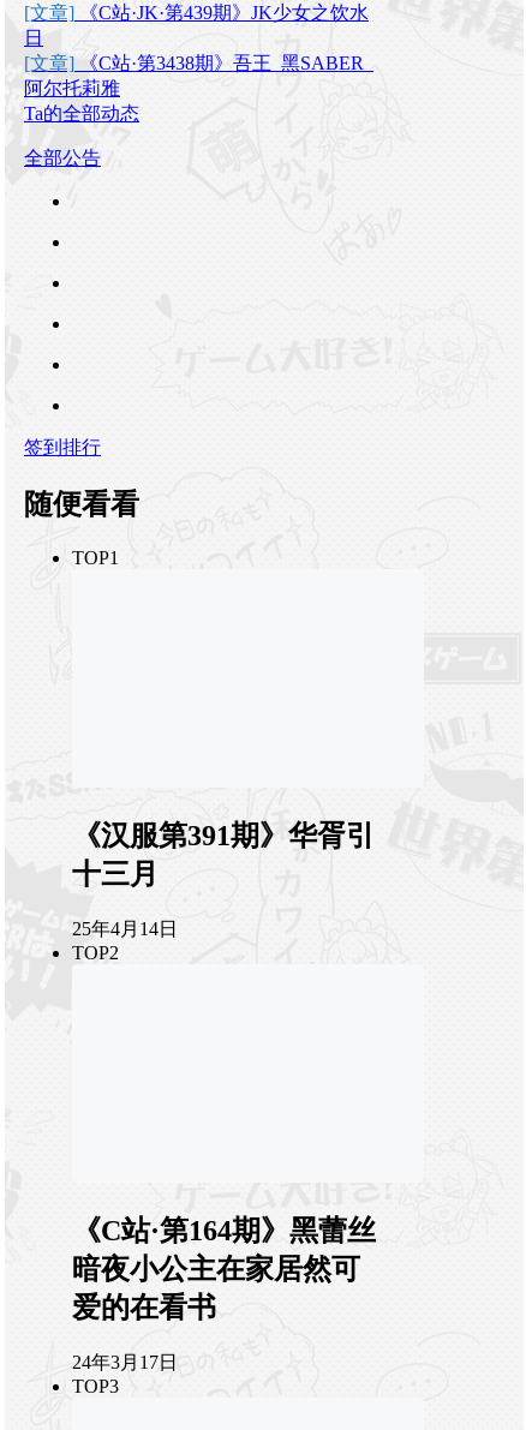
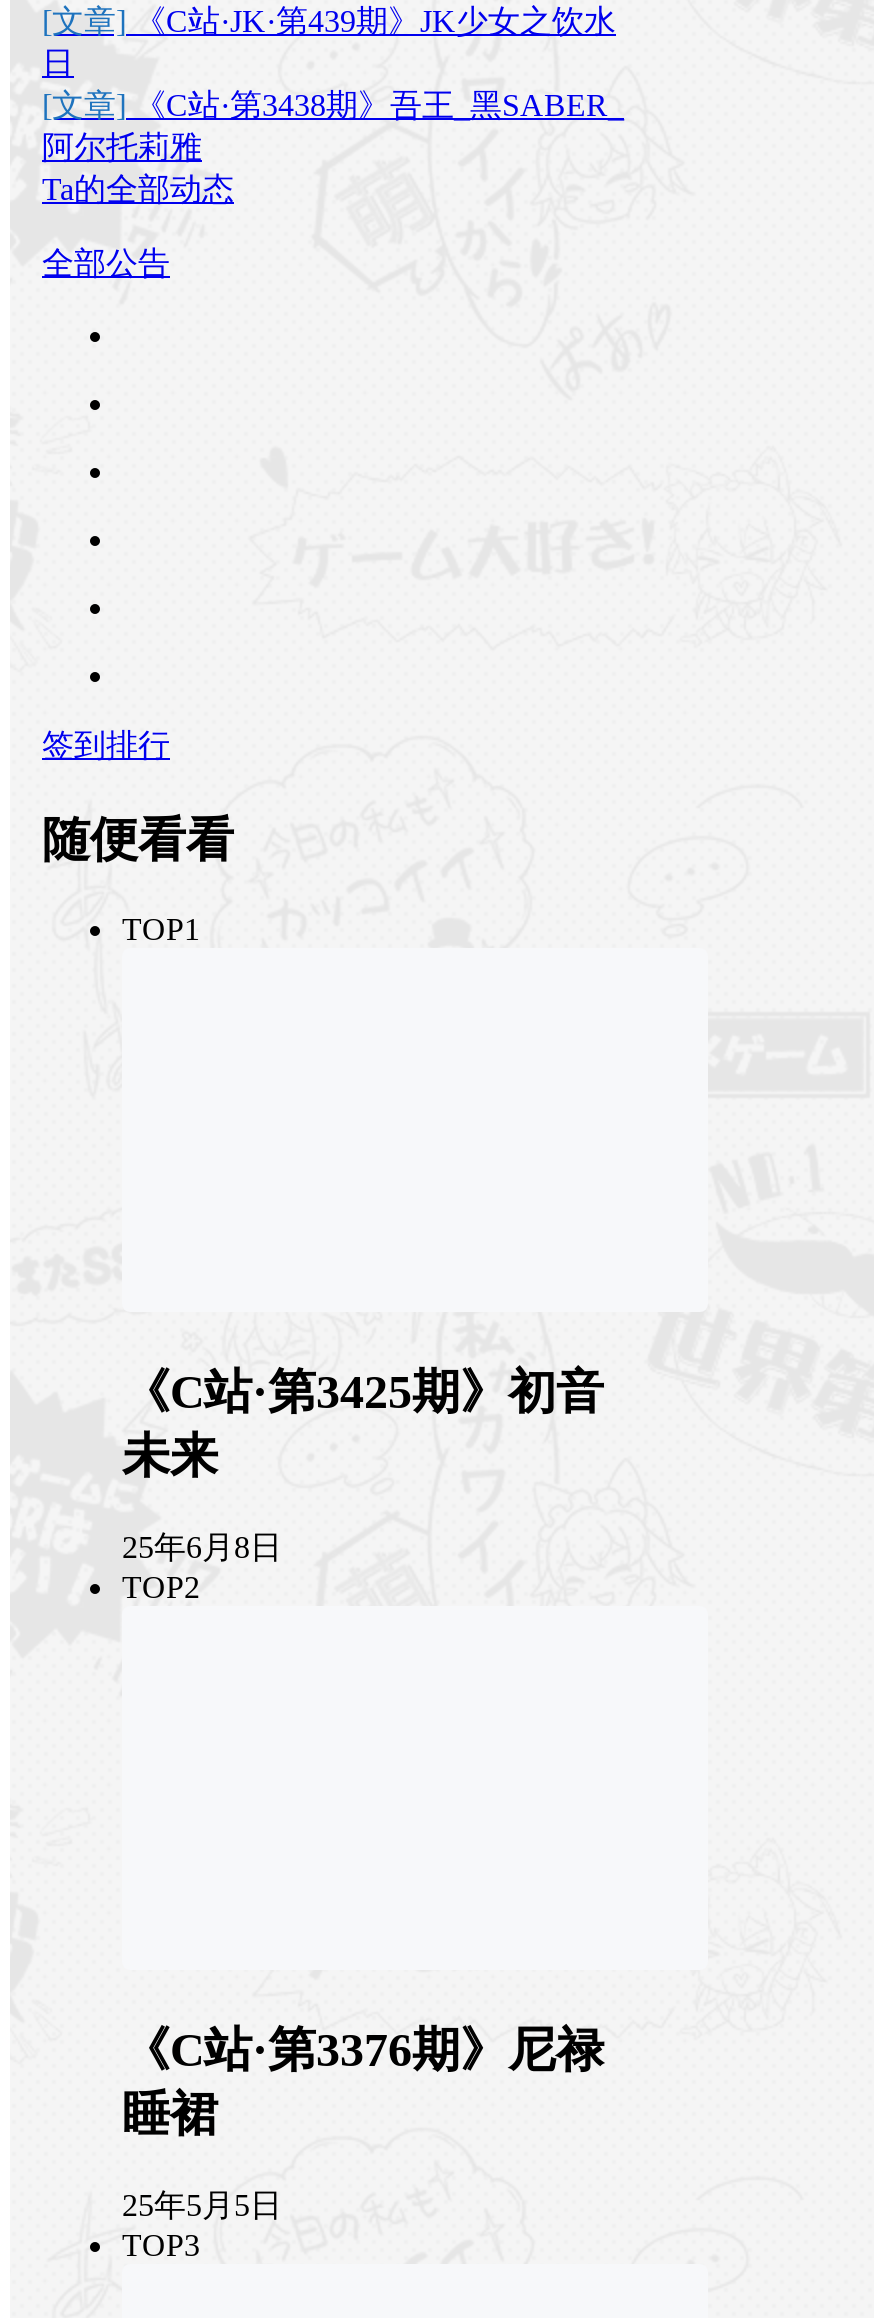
[72,820,375,890] 《汉服第391期》华胥引 | 十三月 -> [122,1366,604,1482] 《C站·第3425期》初音 | 未来
[72,919,178,939] 25年4月14日 -> [122,1530,282,1564] 25年6月8日
[72,1215,376,1323] 《C站·第164期》黑蕾丝 | 暗夜小公主在家居然可 | 爱的在看书 -> [122,2024,604,2140] 《C站·第3376期》尼禄 | 睡裙
[72,1352,178,1372] 24年3月17日 -> [122,2188,282,2222] 25年5月5日

